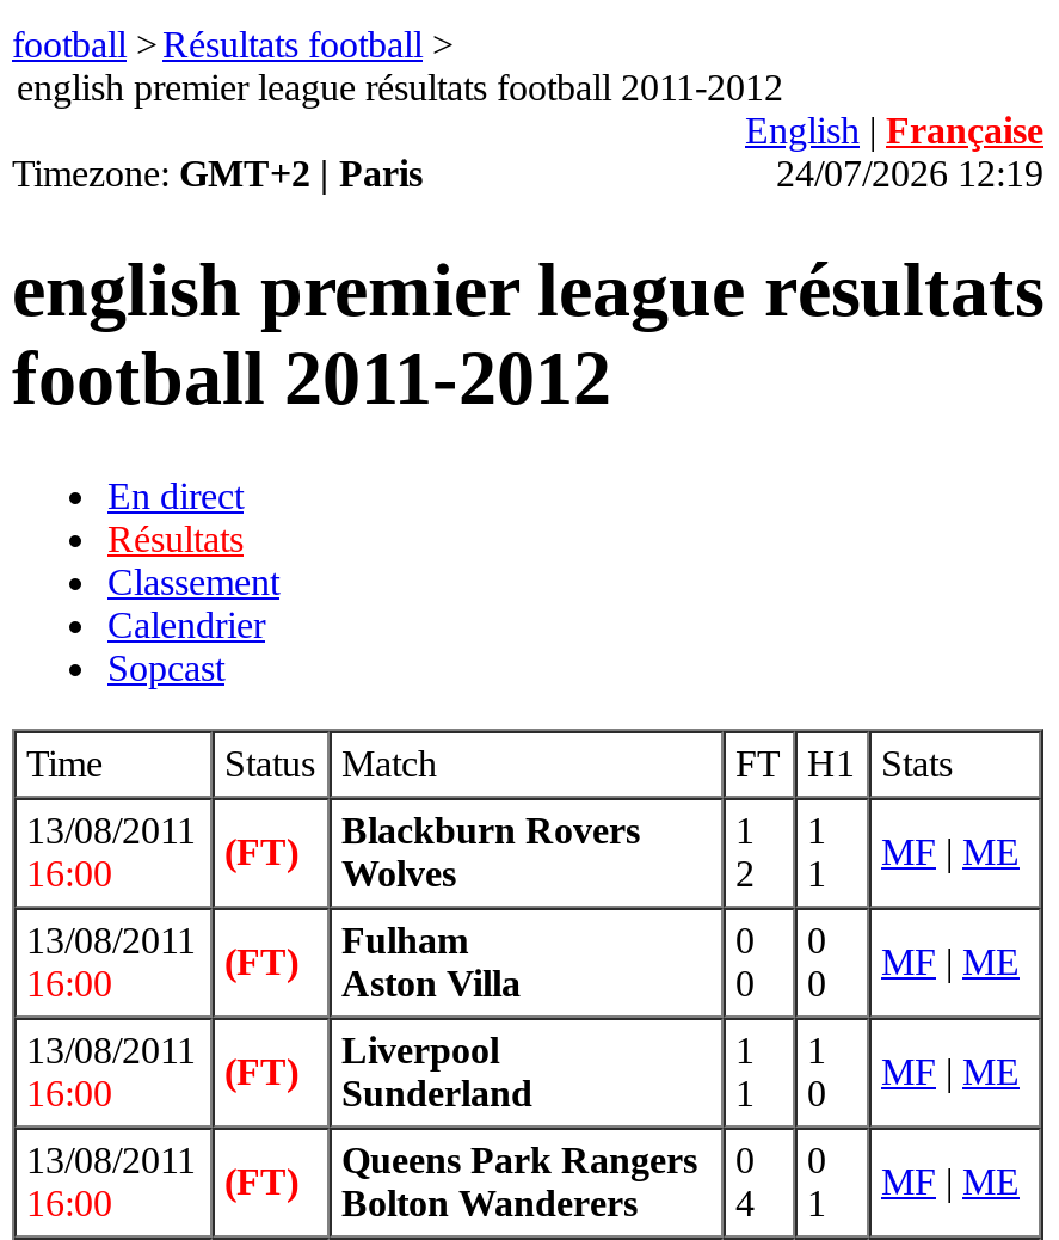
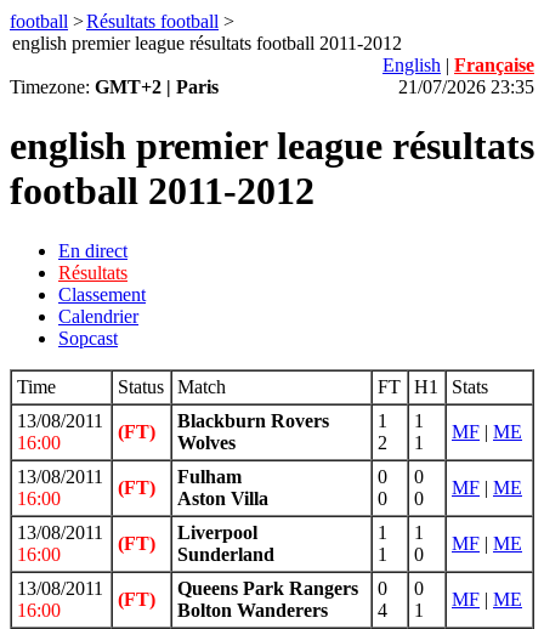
[776,153,1043,194] 24/07/2026 12:19 -> [398,76,534,97] 21/07/2026 23:35

